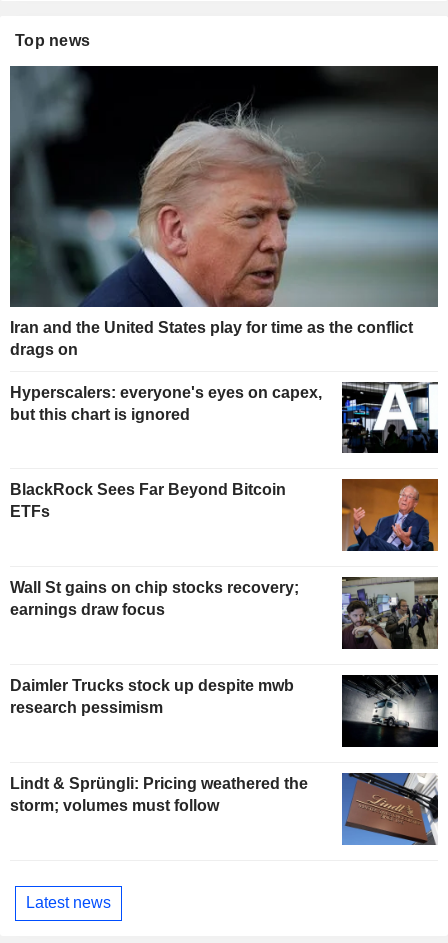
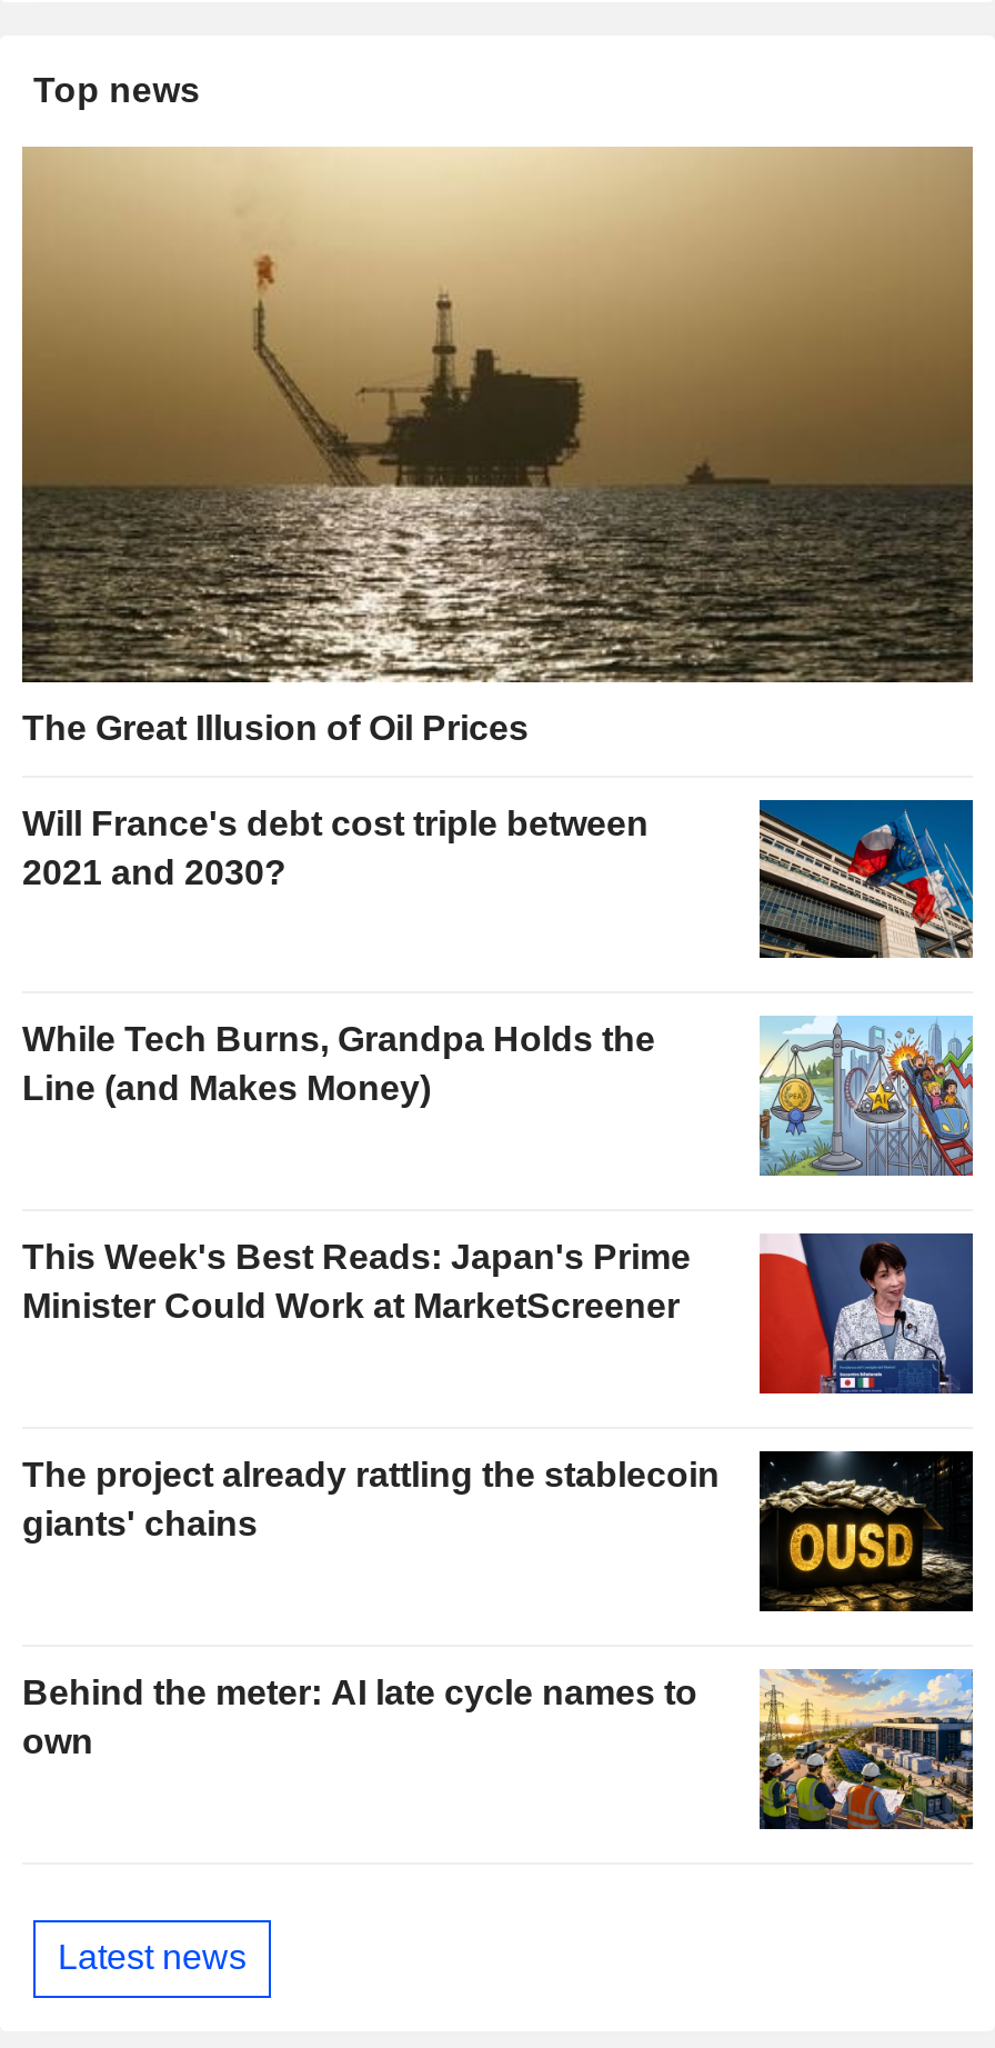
[9,65,439,357] [image] | Iran and the United States play for time as the conflict | drags on -> [20,144,975,746] [image] | The Great Illusion of Oil Prices
[10,383,322,422] Hyperscalers: everyone's eyes on capex, | but this chart is ignored -> [22,803,649,890] Will France's debt cost triple between | 2021 and 2030?
[342,381,439,454] [image] -> [757,798,975,960] [image]
[10,481,286,520] BlackRock Sees Far Beyond Bitcoin | ETFs -> [22,1021,655,1108] While Tech Burns, Grandpa Holds the | Line (and Makes Money)
[341,478,439,552] [image] -> [757,1016,975,1178] [image]
[10,579,299,618] Wall St gains on chip stocks recovery; | earnings draw focus -> [22,1238,691,1325] This Week's Best Reads: Japan's Prime | Minister Could Work at MarketScreener
[341,576,438,650] [image] -> [757,1233,973,1396] [image]
[10,677,294,716] Daimler Trucks stock up despite mwb | research pessimism -> [22,1456,720,1542] The project already rattling the stablecoin | giants' chains
[342,675,438,748] [image] -> [757,1449,968,1614] [image]
[10,772,438,846] [image] | Lindt & Sprüngli: Pricing weathered the | storm; volumes must follow -> [22,1667,975,1831] [image] | Behind the meter: AI late cycle names to | own

